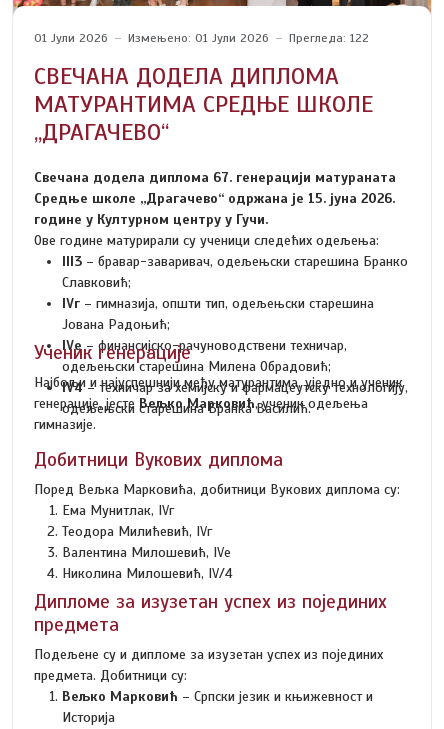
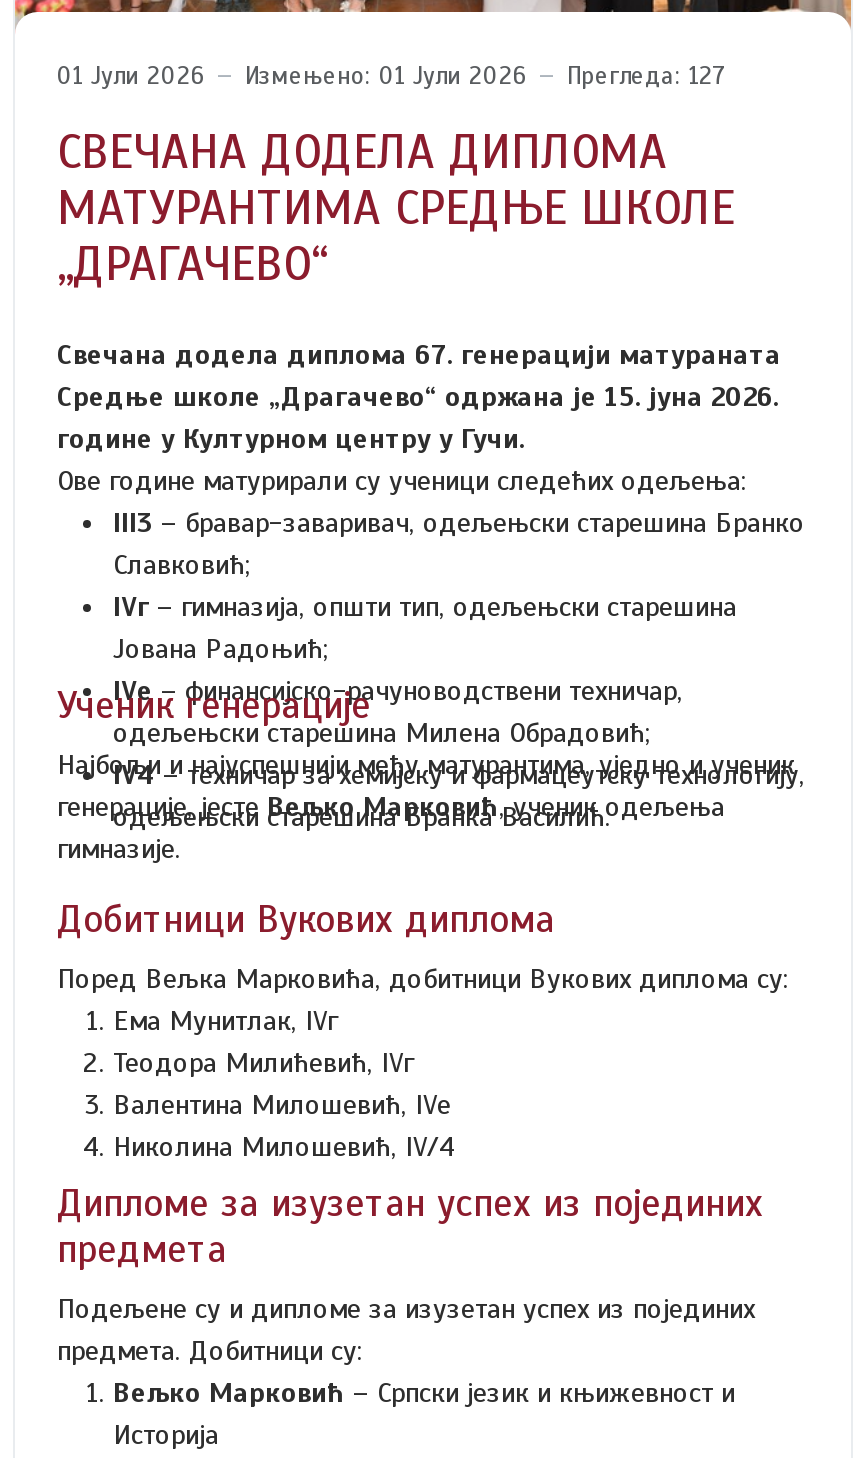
[34,30,369,46] 01 Јули 2026 Измењено: 01 Јули 2026 Прегледа: 122 -> [57,60,725,92] 01 Јули 2026 Измењено: 01 Јули 2026 Прегледа: 127

